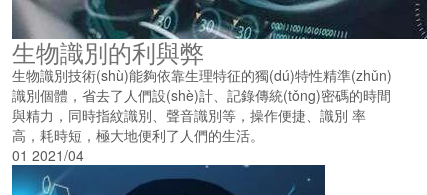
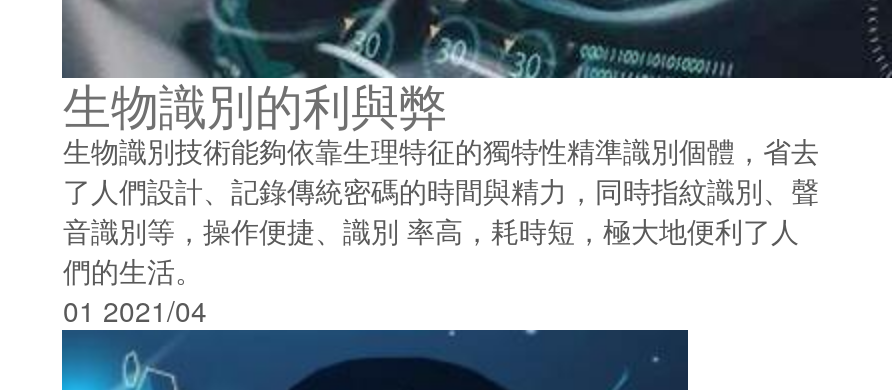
[12,65,392,145] 生物識別技術(shù)能夠依靠生理特征的獨(dú)特性精準(zhǔn) | 識別個體，省去了人們設(shè)計、記錄傳統(tǒng)密碼的時間 | 與精力，同時指紋識別、聲音識別等，操作便捷、識別 率 | 高，耗時短，極大地便利了人們的生活。 -> [63,130,819,290] 生物識別技術能夠依靠生理特征的獨特性精準識別個體，省去 | 了人們設計、記錄傳統密碼的時間與精力，同時指紋識別、聲 | 音識別等，操作便捷、識別 率高，耗時短，極大地便利了人 | 們的生活。

